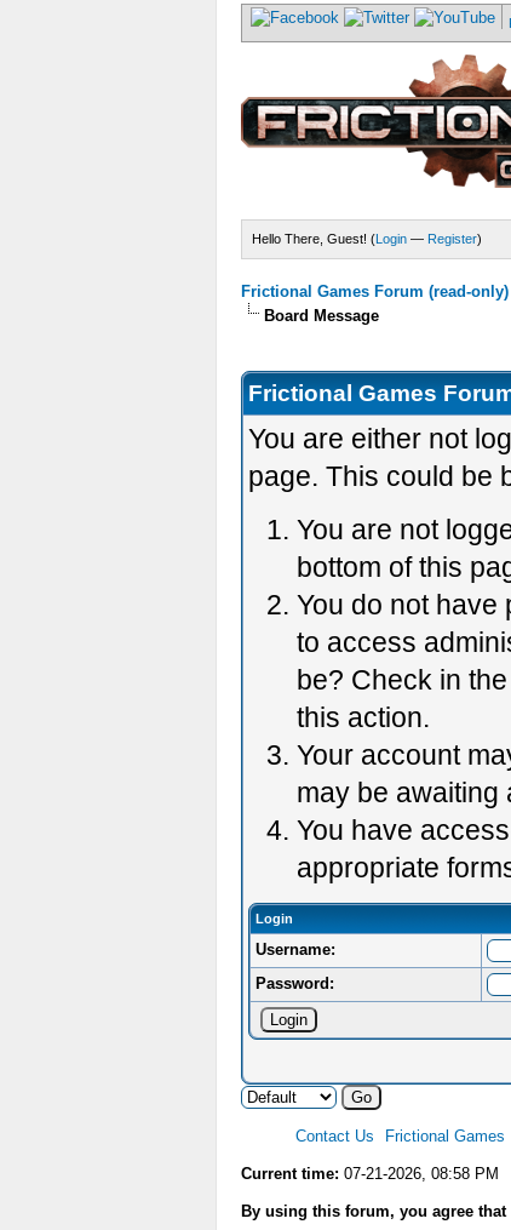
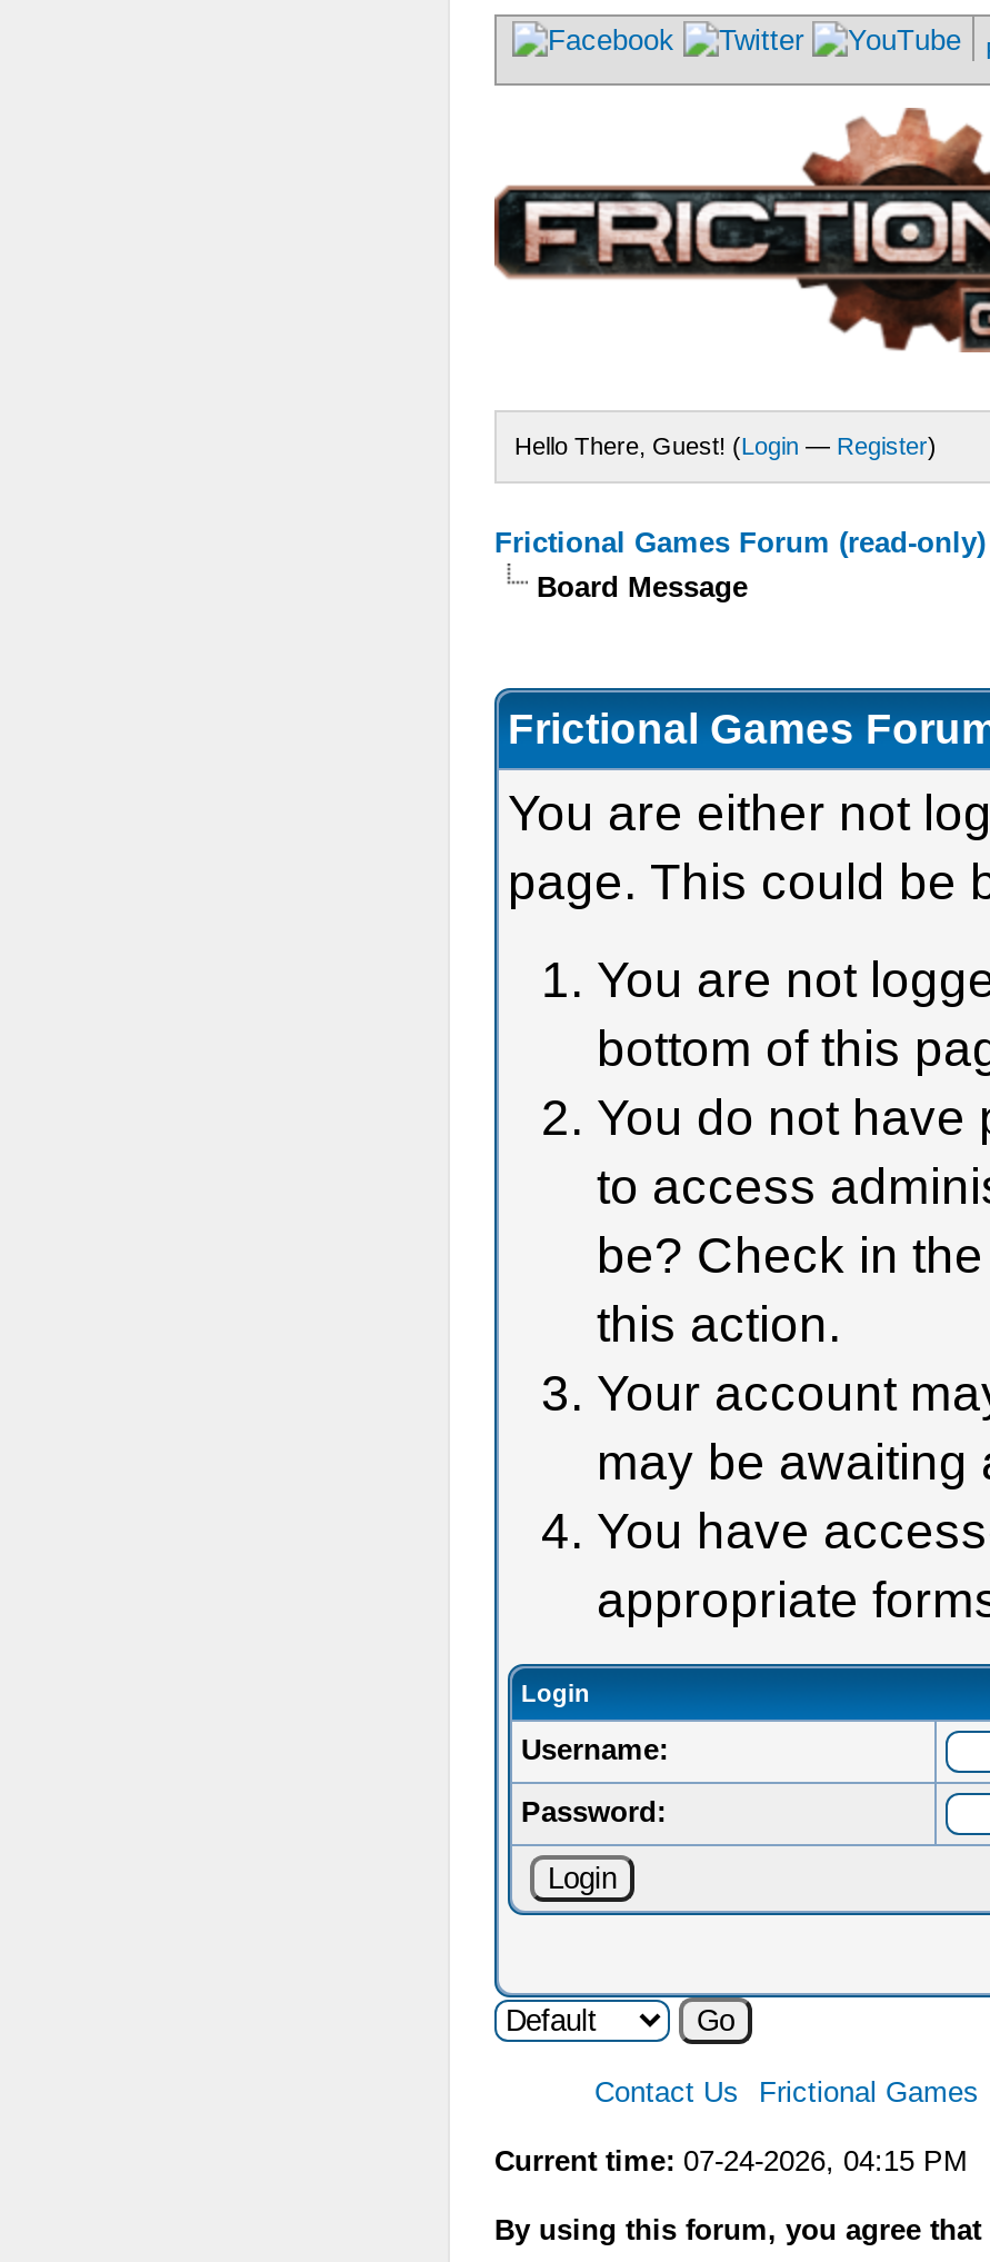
[241,1165,499,1183] Current time: 07-21-2026, 08:58 PM -> [494,2144,968,2178] Current time: 07-24-2026, 04:15 PM

